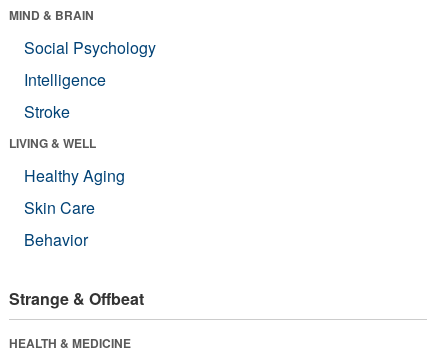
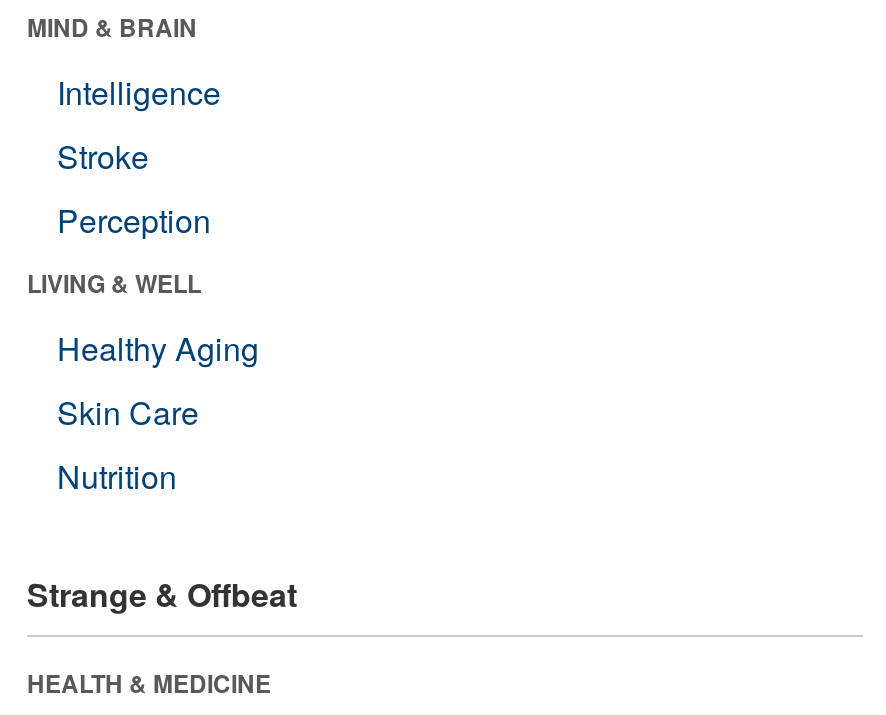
[24,36,156,59] Social Psychology -> none
moved [24,68,106,123] -> [57,69,221,179]: Intelligence | Stroke
none -> [57,197,211,243] Perception
[24,228,88,251] Behavior -> [57,453,177,499] Nutrition

